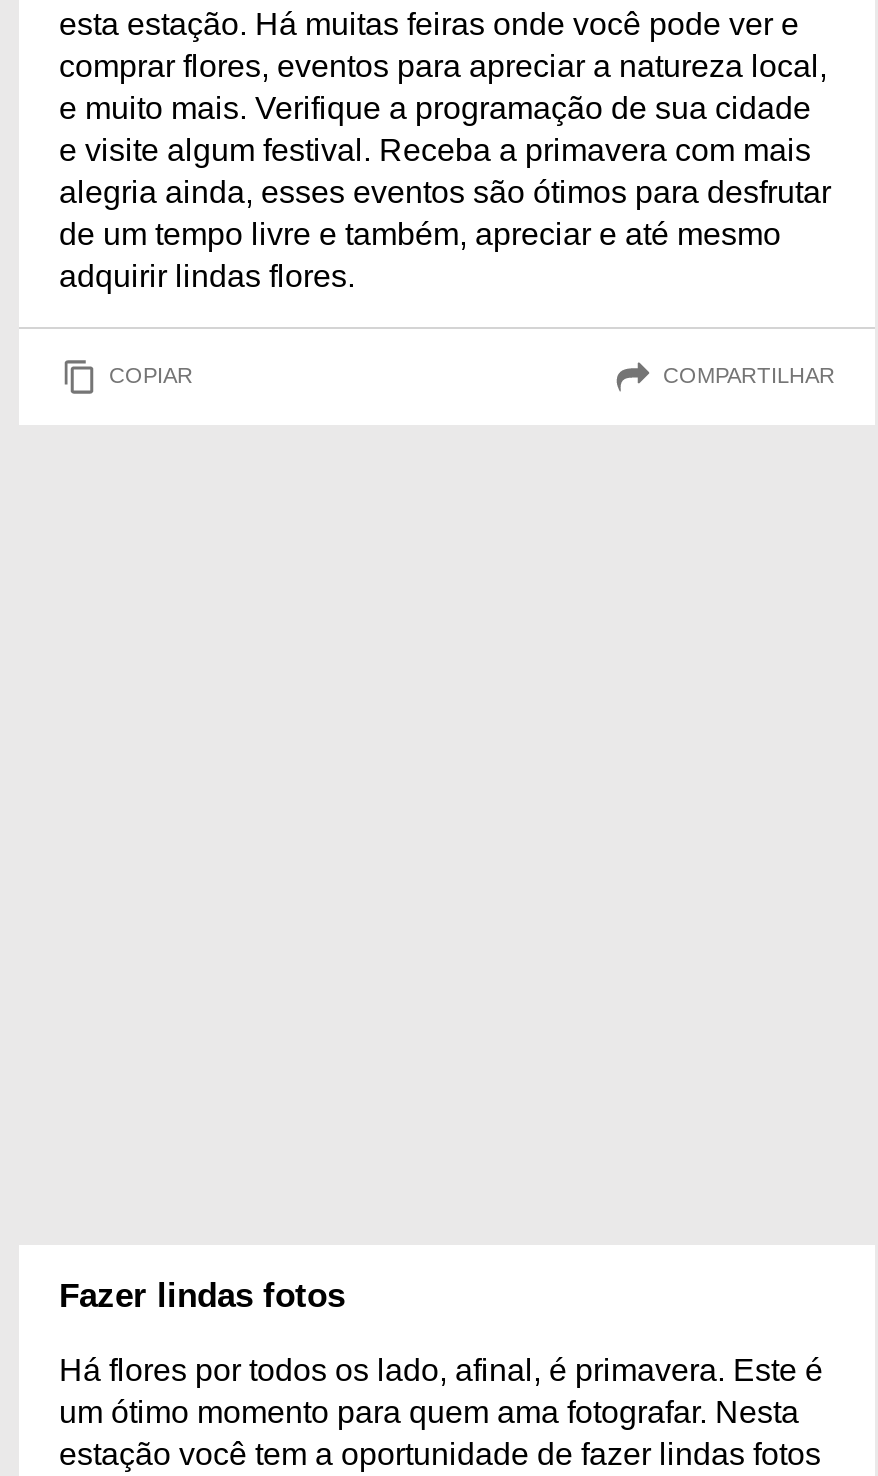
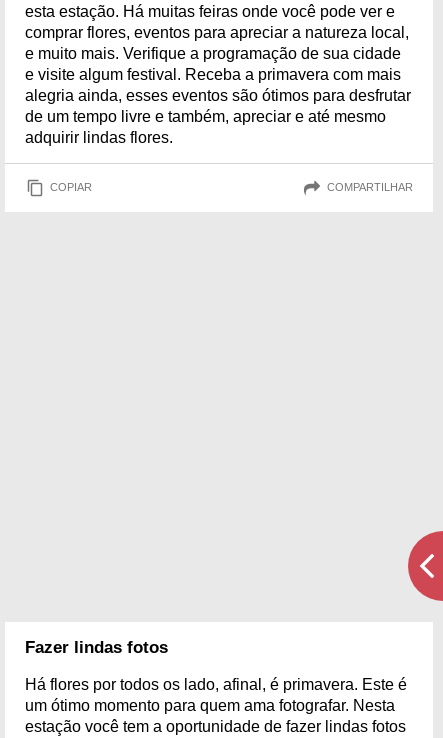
none -> [407,530,440,602] [image]

